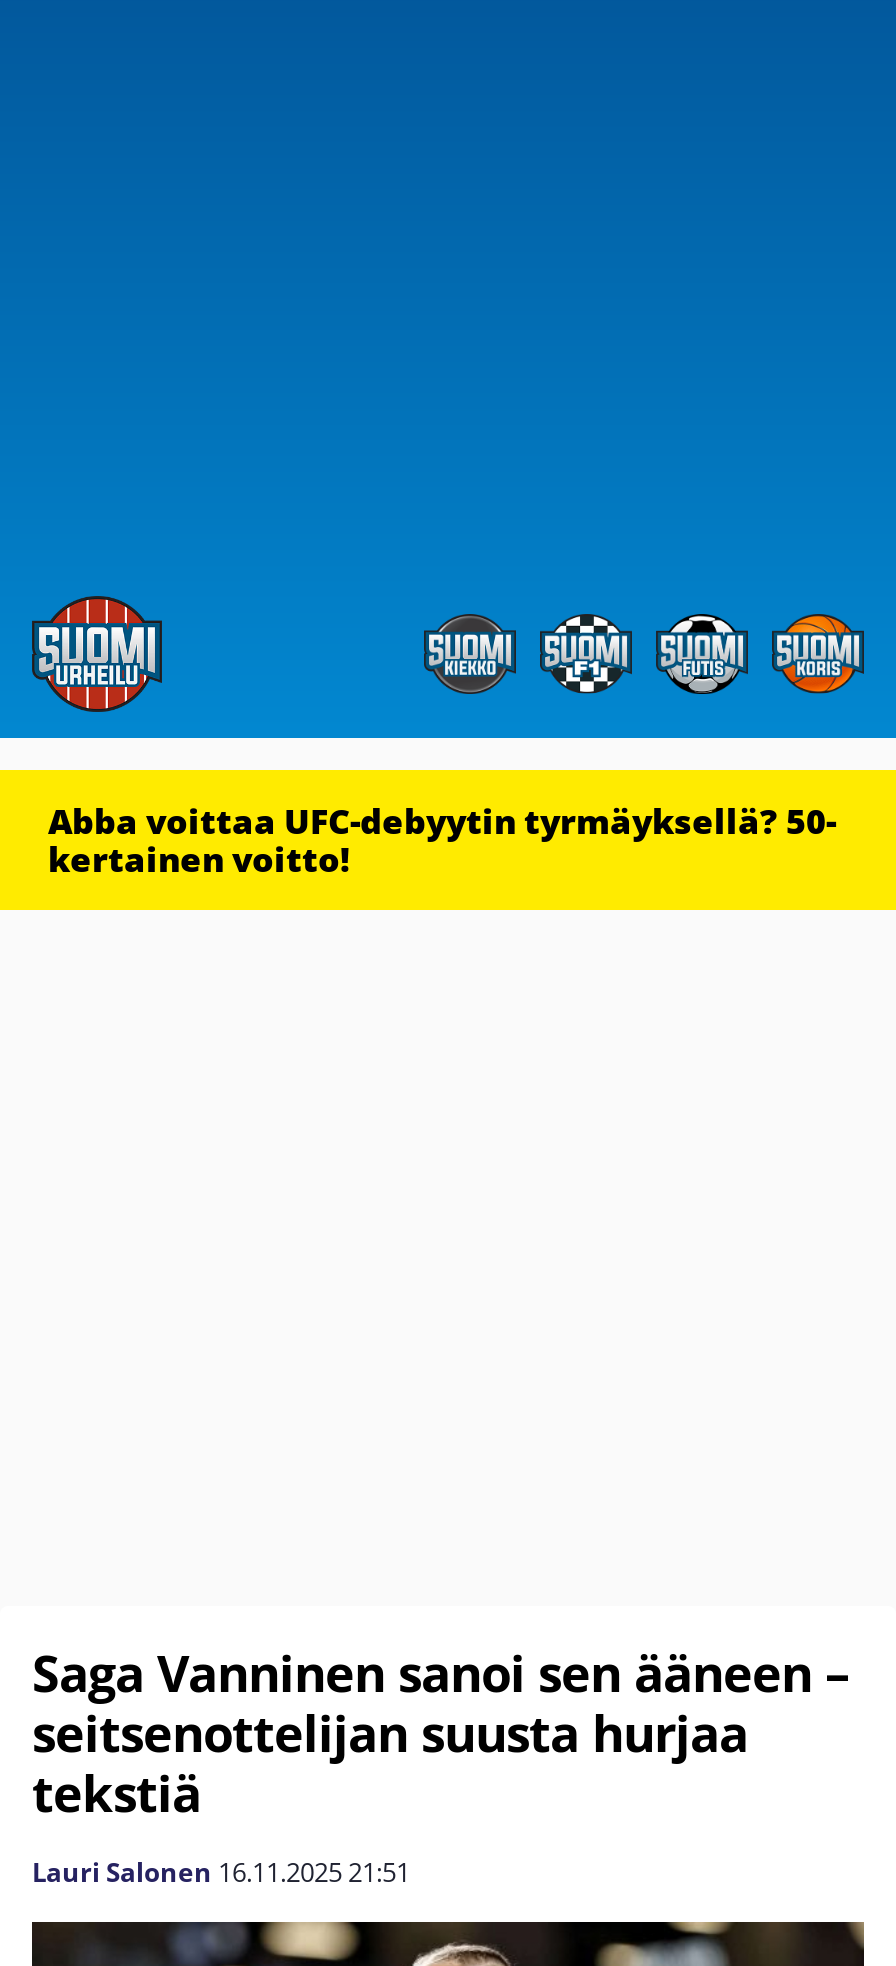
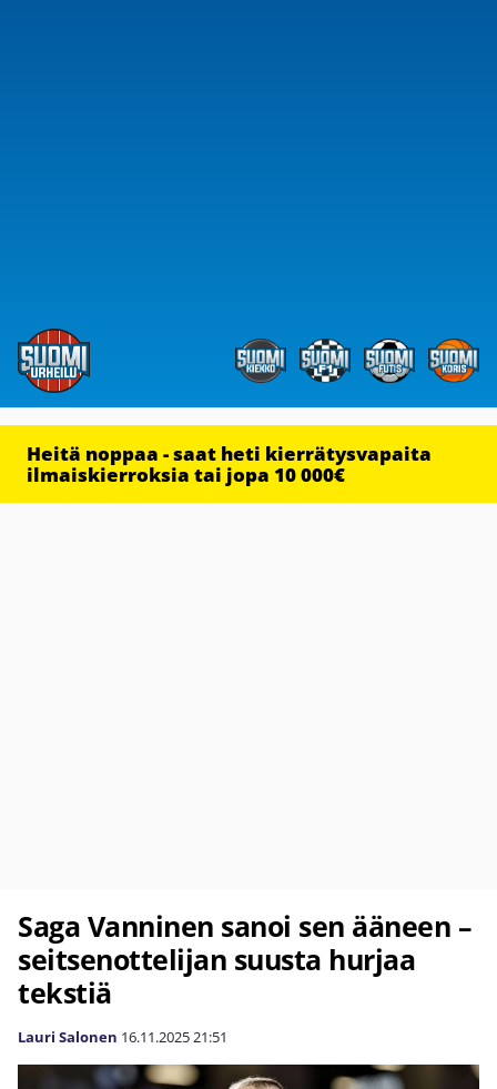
[48,798,836,882] Abba voittaa UFC-debyytin tyrmäyksellä? 50- | kertainen voitto! -> [27,441,432,487] Heitä noppaa - saat heti kierrätysvapaita | ilmaiskierroksia tai jopa 10 000€

